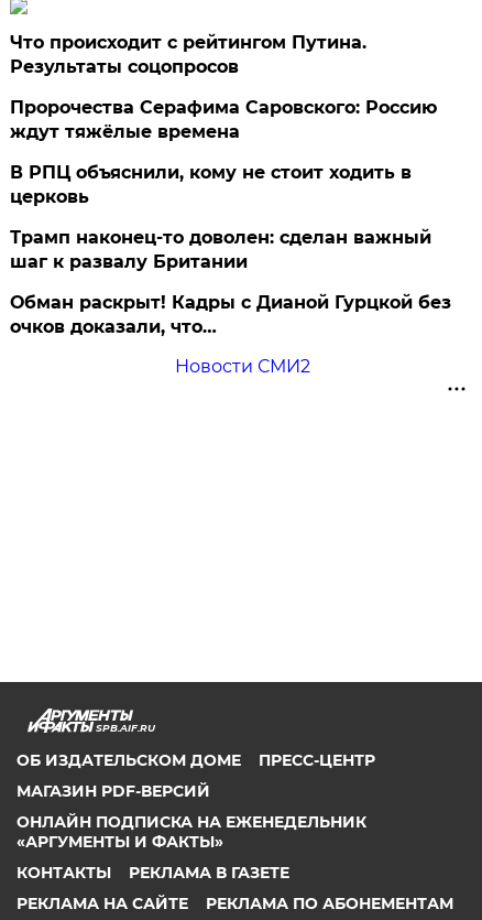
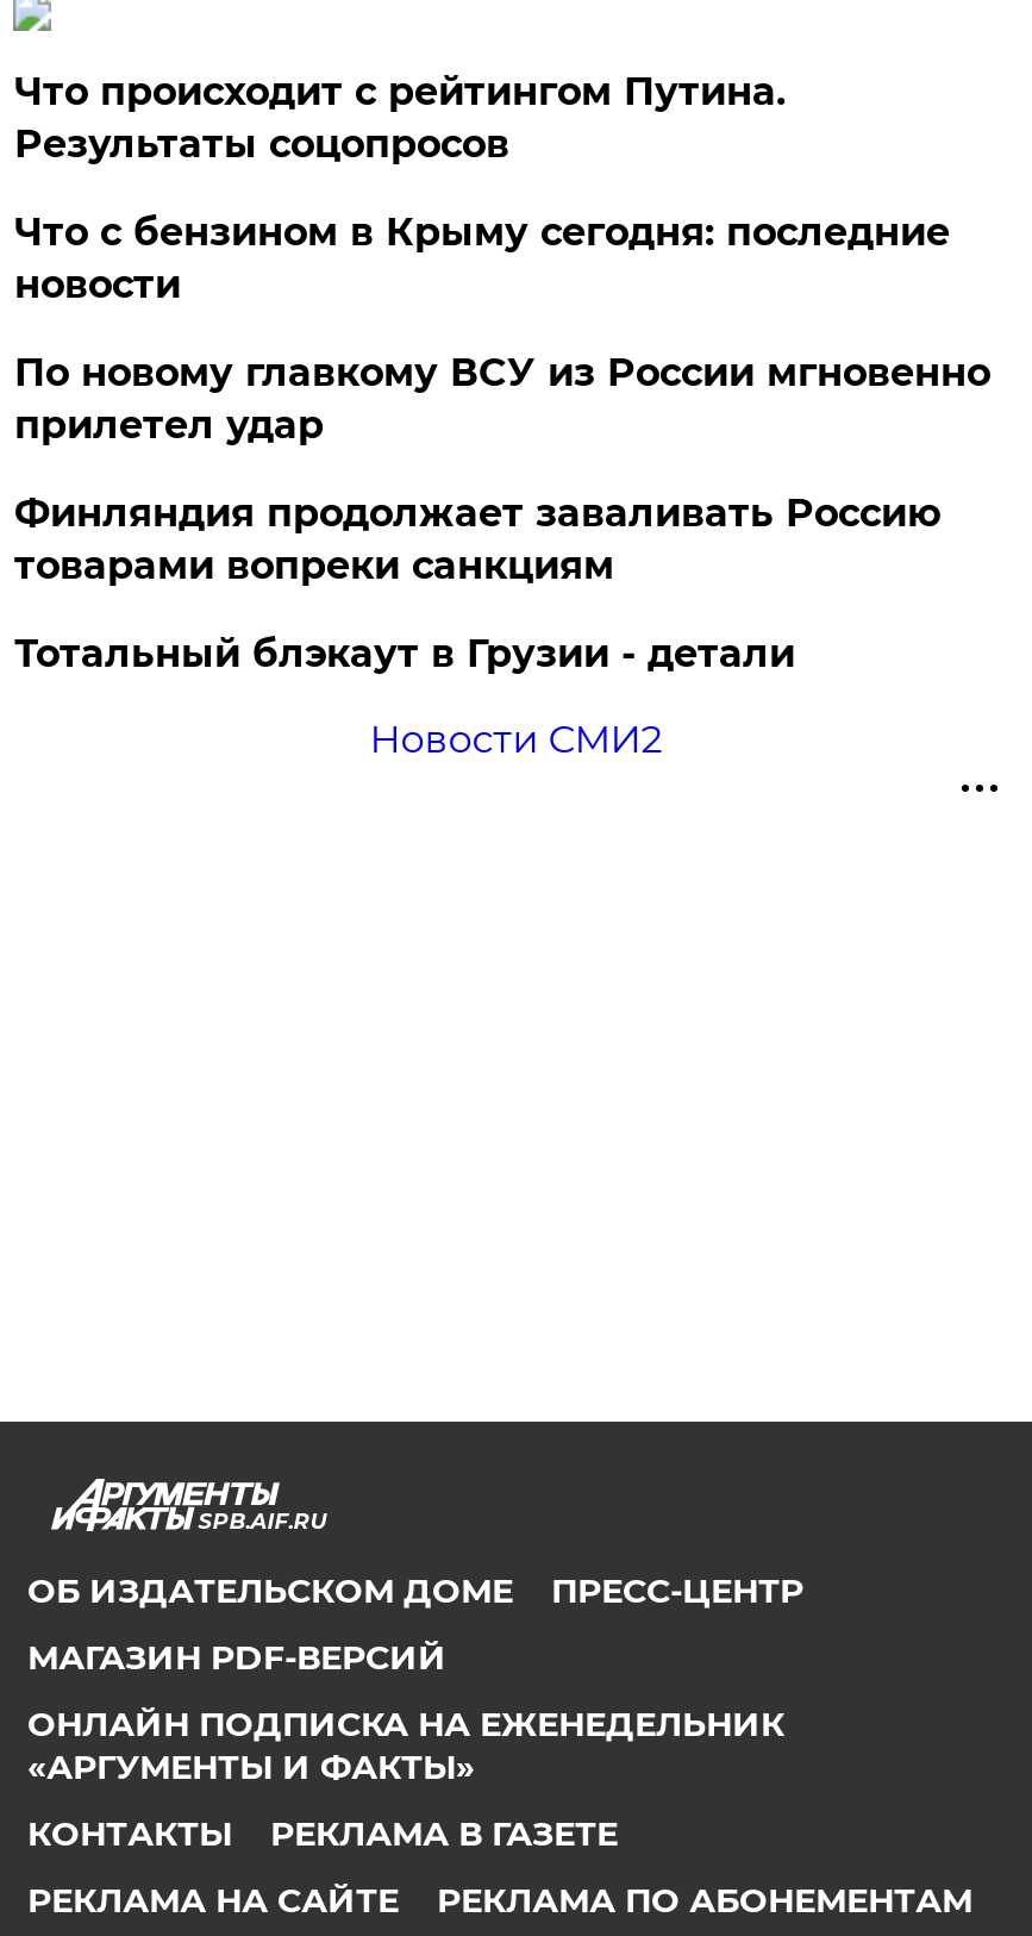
[10,97,437,142] Пророчества Серафима Саровского: Россию | ждут тяжёлые времена -> [14,210,950,307] Что с бензином в Крыму сегодня: последние | новости
[10,162,412,207] В РПЦ объяснили, кому не стоит ходить в | церковь -> [14,350,990,448] По новому главкому ВСУ из России мгновенно | прилетел удар
[10,227,432,272] Трамп наконец-то доволен: сделан важный | шаг к развалу Британии -> [14,491,940,588] Финляндия продолжает заваливать Россию | товарами вопреки санкциям
[10,292,452,337] Обман раскрыт! Кадры с Дианой Гурцкой без | очков доказали, что… -> [14,631,795,676] Тотальный блэкаут в Грузии - детали

